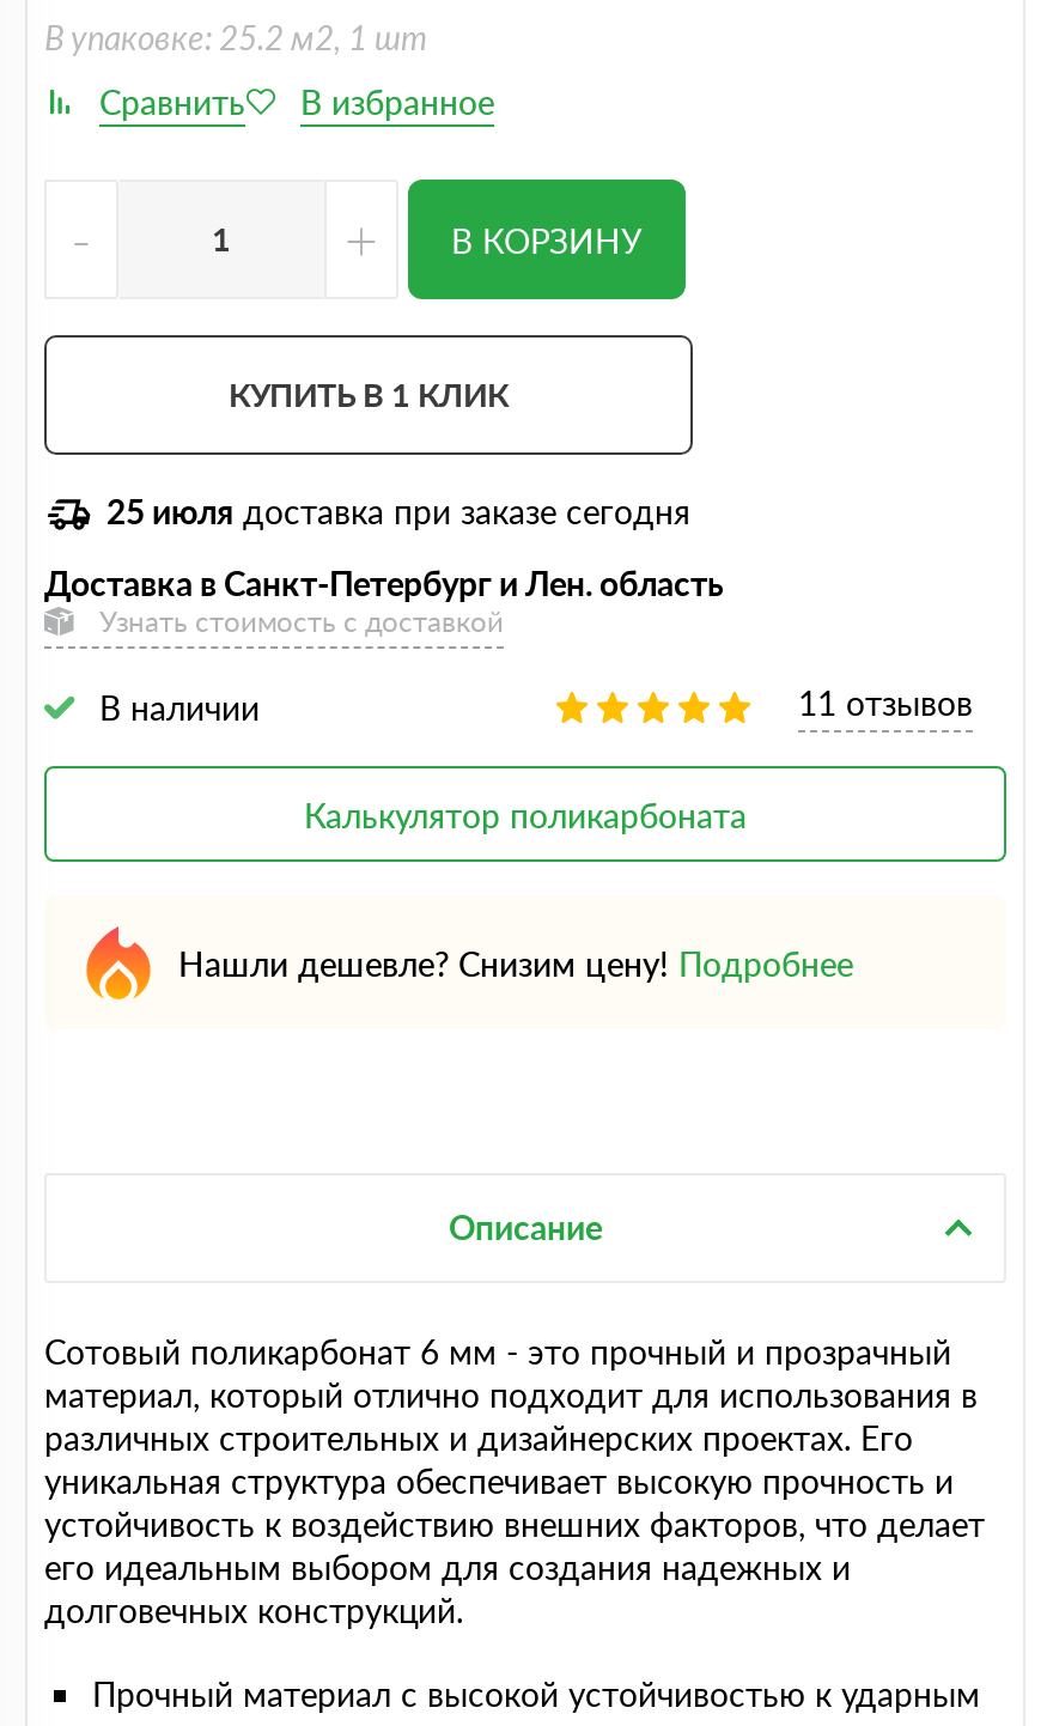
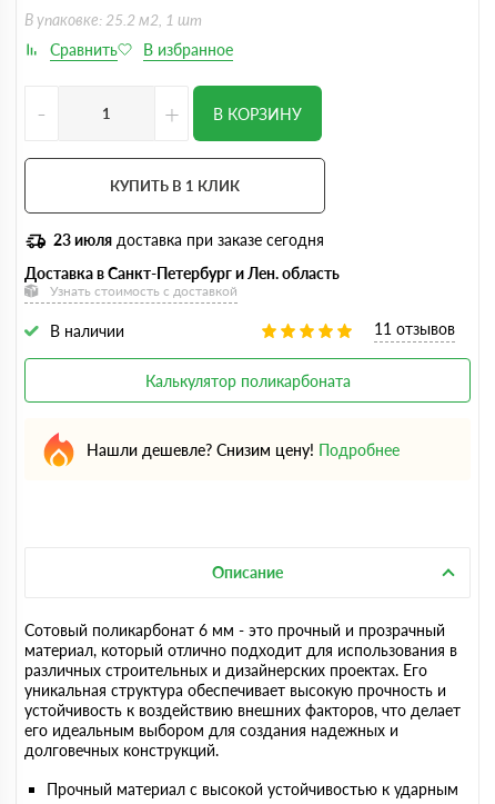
[106,491,690,531] 25 июля доставка при заказе сегодня -> [53,230,324,249] 23 июля доставка при заказе сегодня

